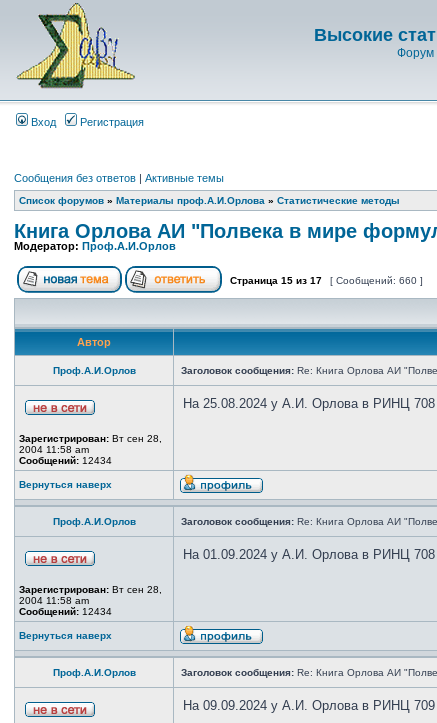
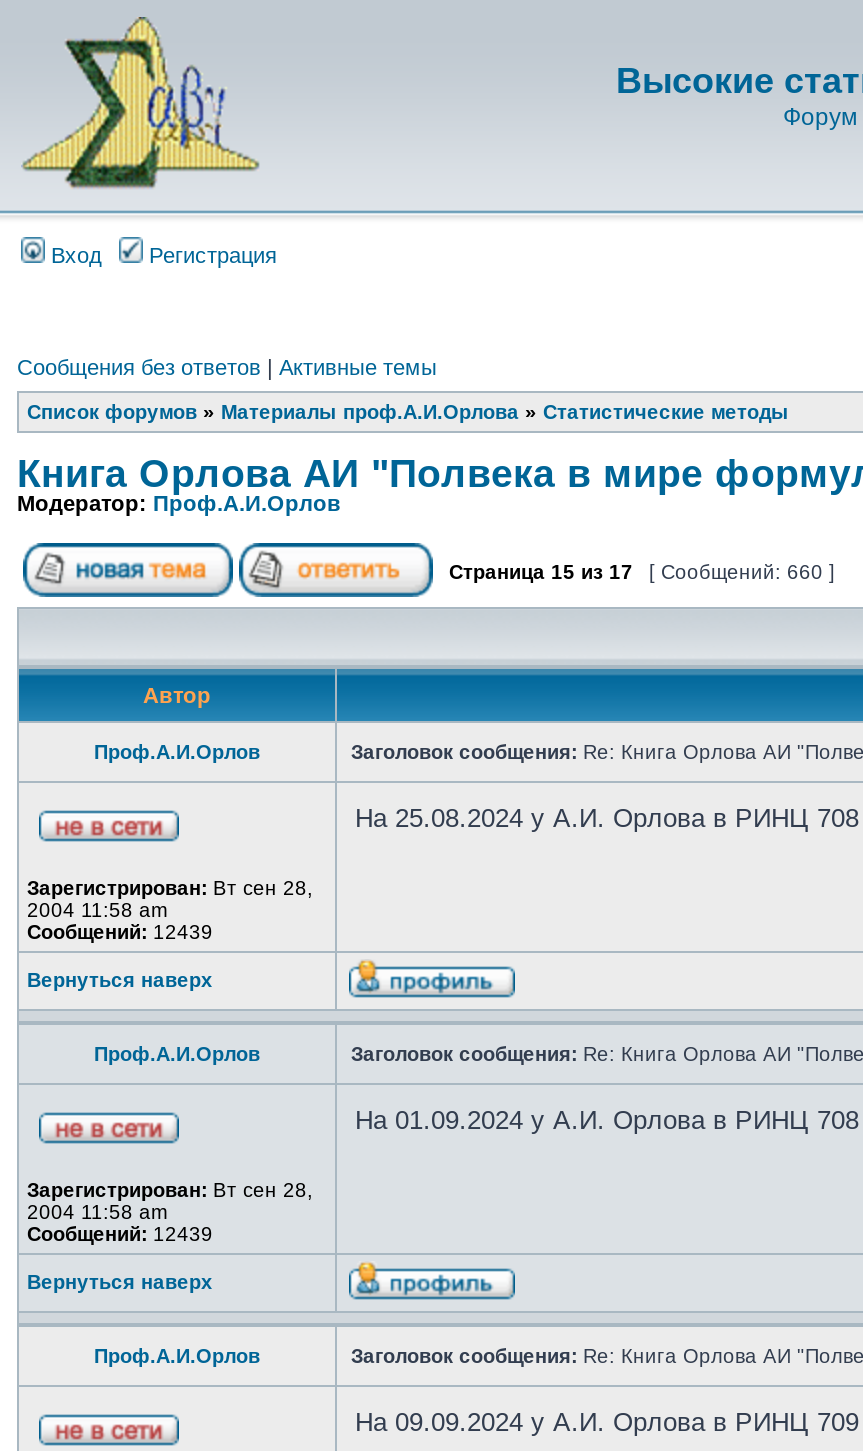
[19,455,112,466] Сообщений: 12434 -> [27,921,213,943] Сообщений: 12439
[19,606,112,617] Сообщений: 12434 -> [27,1223,213,1245] Сообщений: 12439

